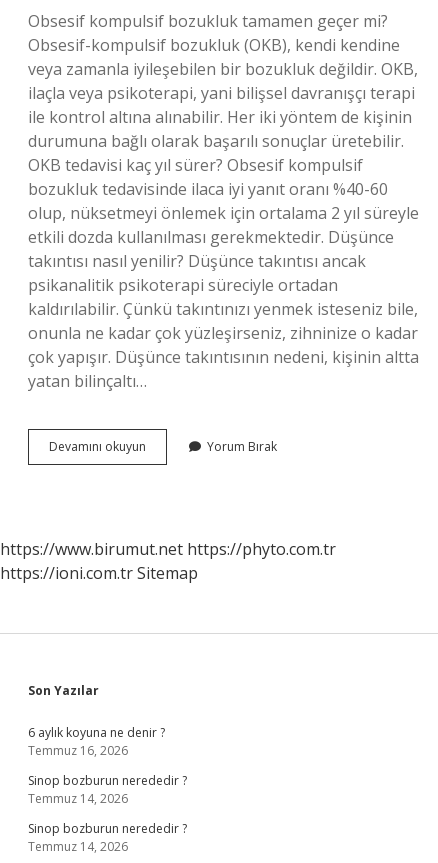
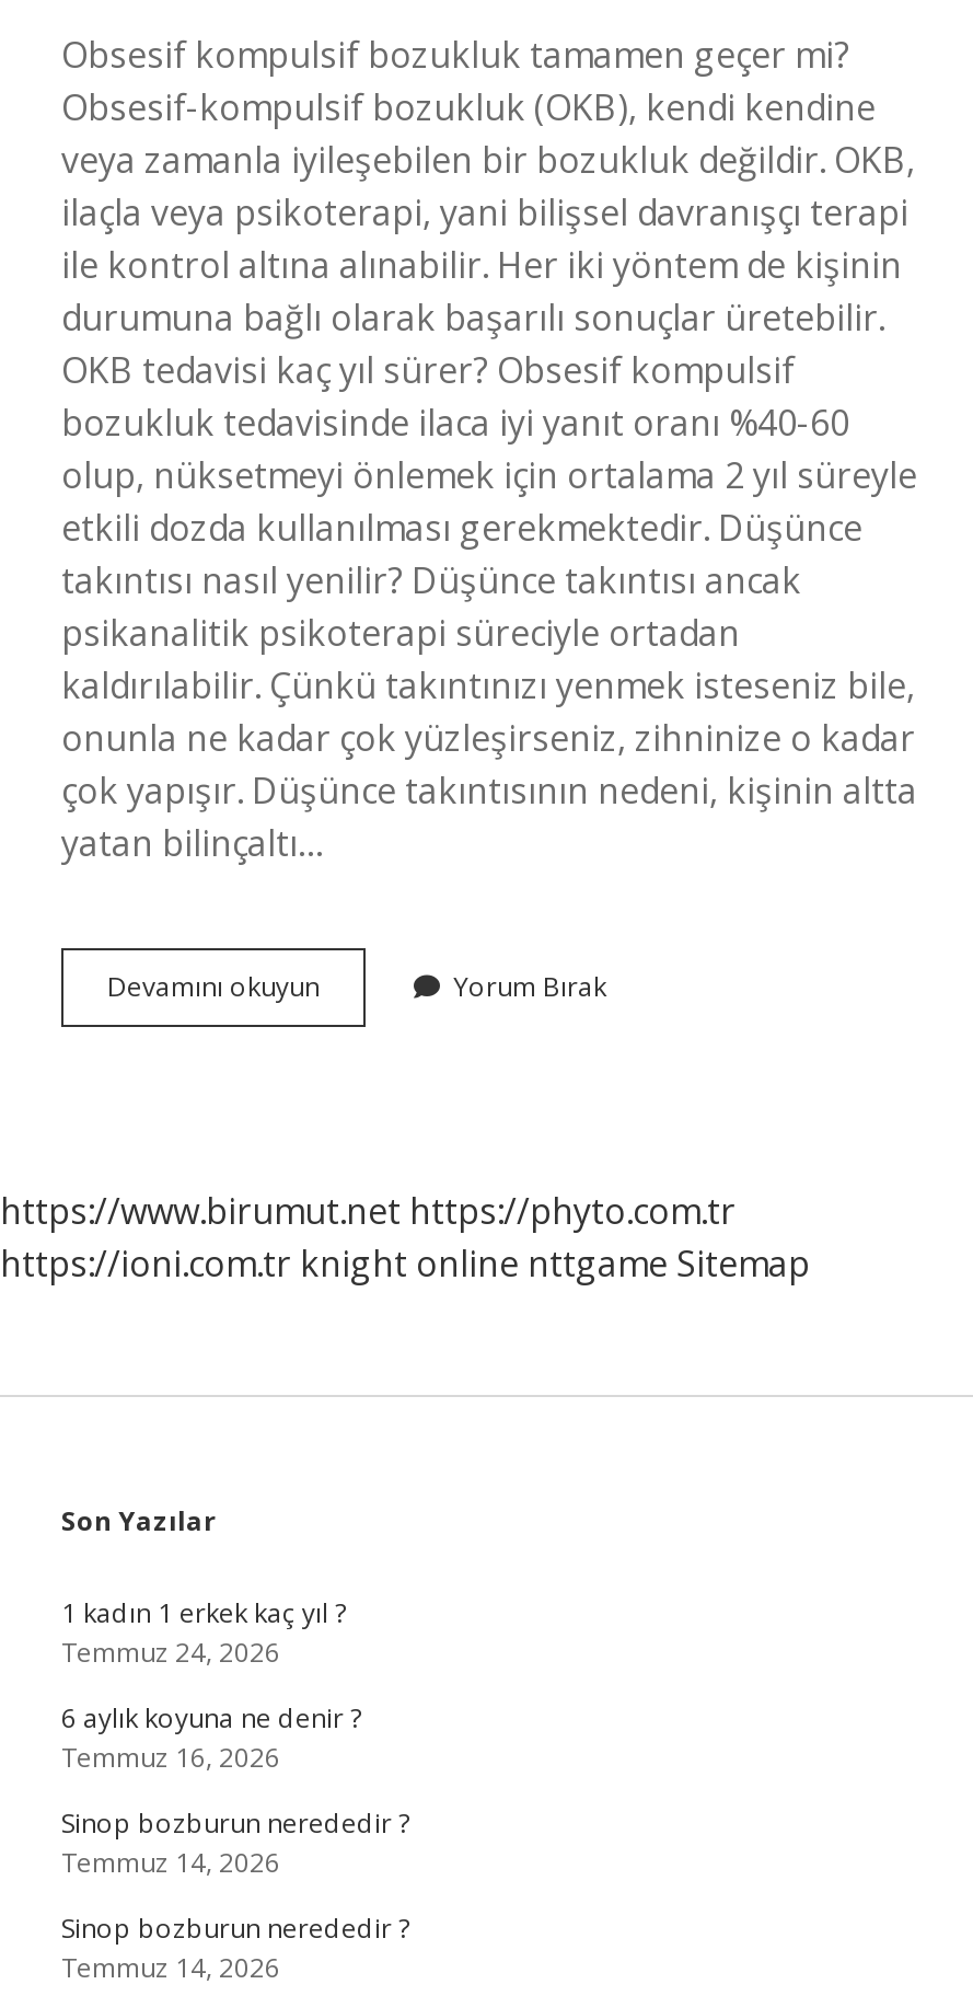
[0,562,198,584] https://ioni.com.tr Sitemap -> [0,1239,810,1288] https://ioni.com.tr knight online nttgame Sitemap
none -> [61,1594,346,1671] 1 kadın 1 erkek kaç yıl ? | Temmuz 24, 2026

